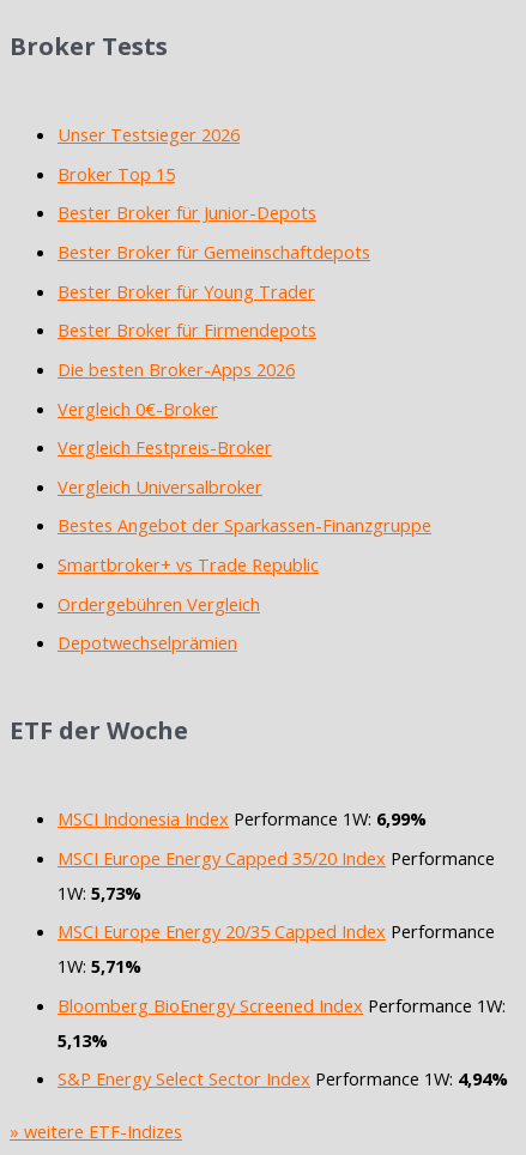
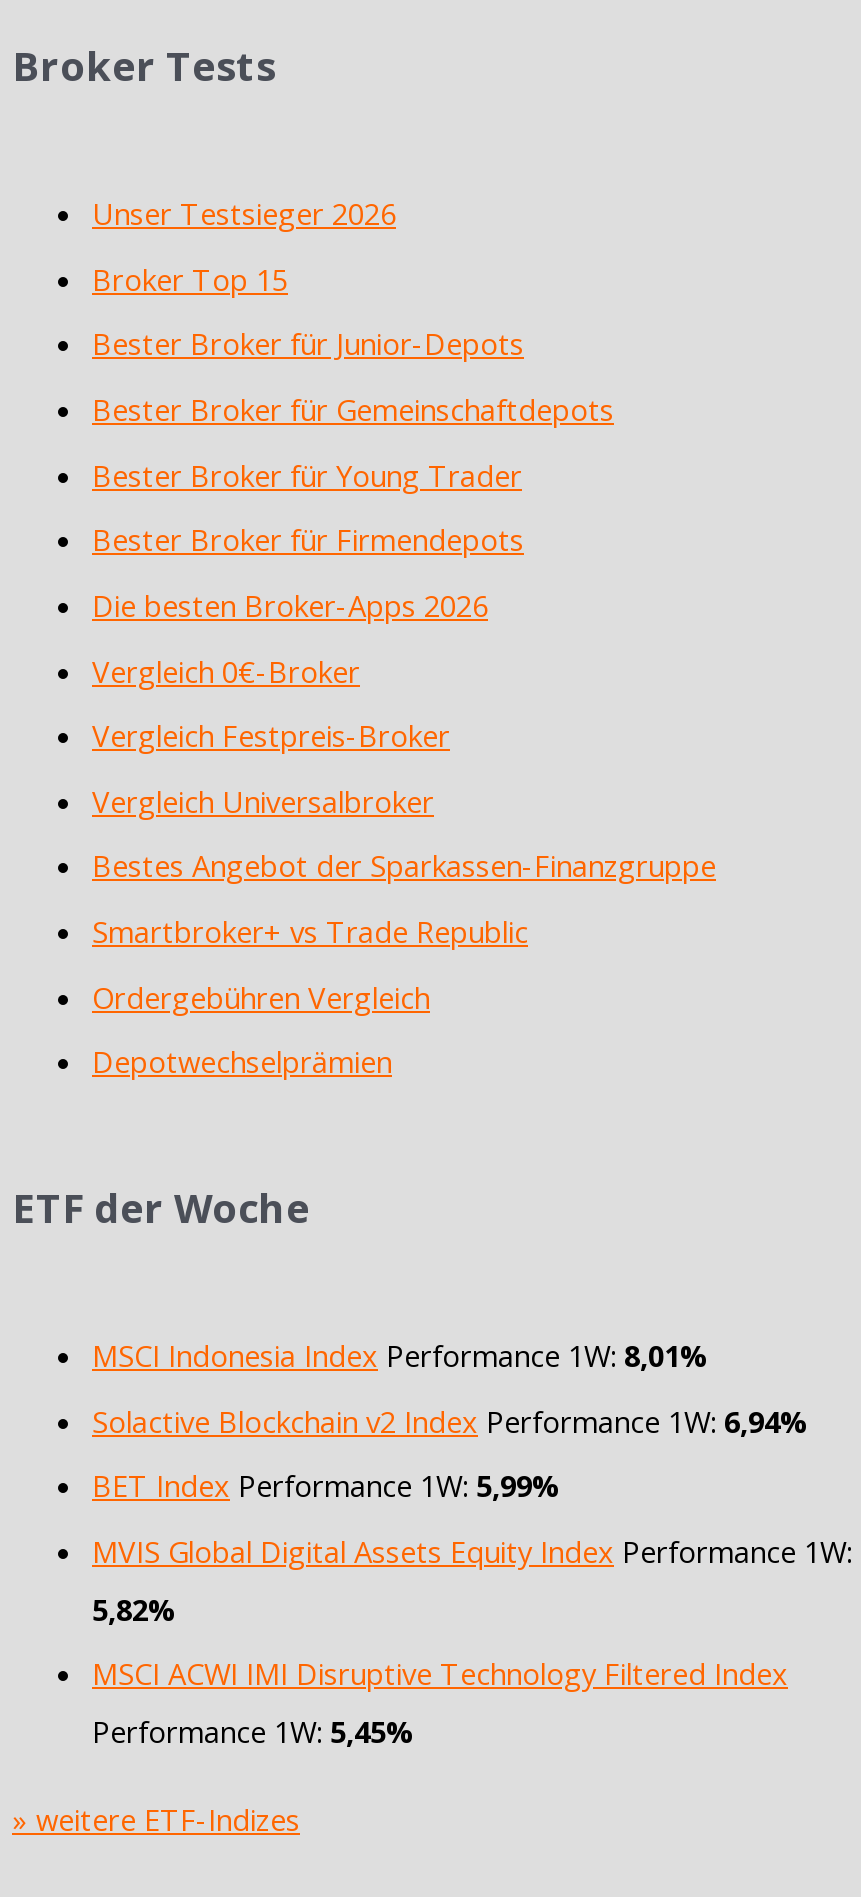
[58,806,427,830] MSCI Indonesia Index Performance 1W: 6,99% -> [92,1335,708,1375] MSCI Indonesia Index Performance 1W: 8,01%
[58,845,495,904] MSCI Europe Energy Capped 35/20 Index Performance | 1W: 5,73% -> [92,1400,808,1440] Solactive Blockchain v2 Index Performance 1W: 6,94%
[58,919,495,978] MSCI Europe Energy 20/35 Capped Index Performance | 1W: 5,71% -> [92,1465,560,1505] BET Index Performance 1W: 5,99%
[58,993,506,1052] Bloomberg BioEnergy Screened Index Performance 1W: | 5,13% -> [92,1531,852,1629] MVIS Global Digital Assets Equity Index Performance 1W: | 5,82%
[58,1067,508,1091] S&P Energy Select Sector Index Performance 1W: 4,94% -> [92,1654,788,1752] MSCI ACWI IMI Disruptive Technology Filtered Index | Performance 1W: 5,45%

